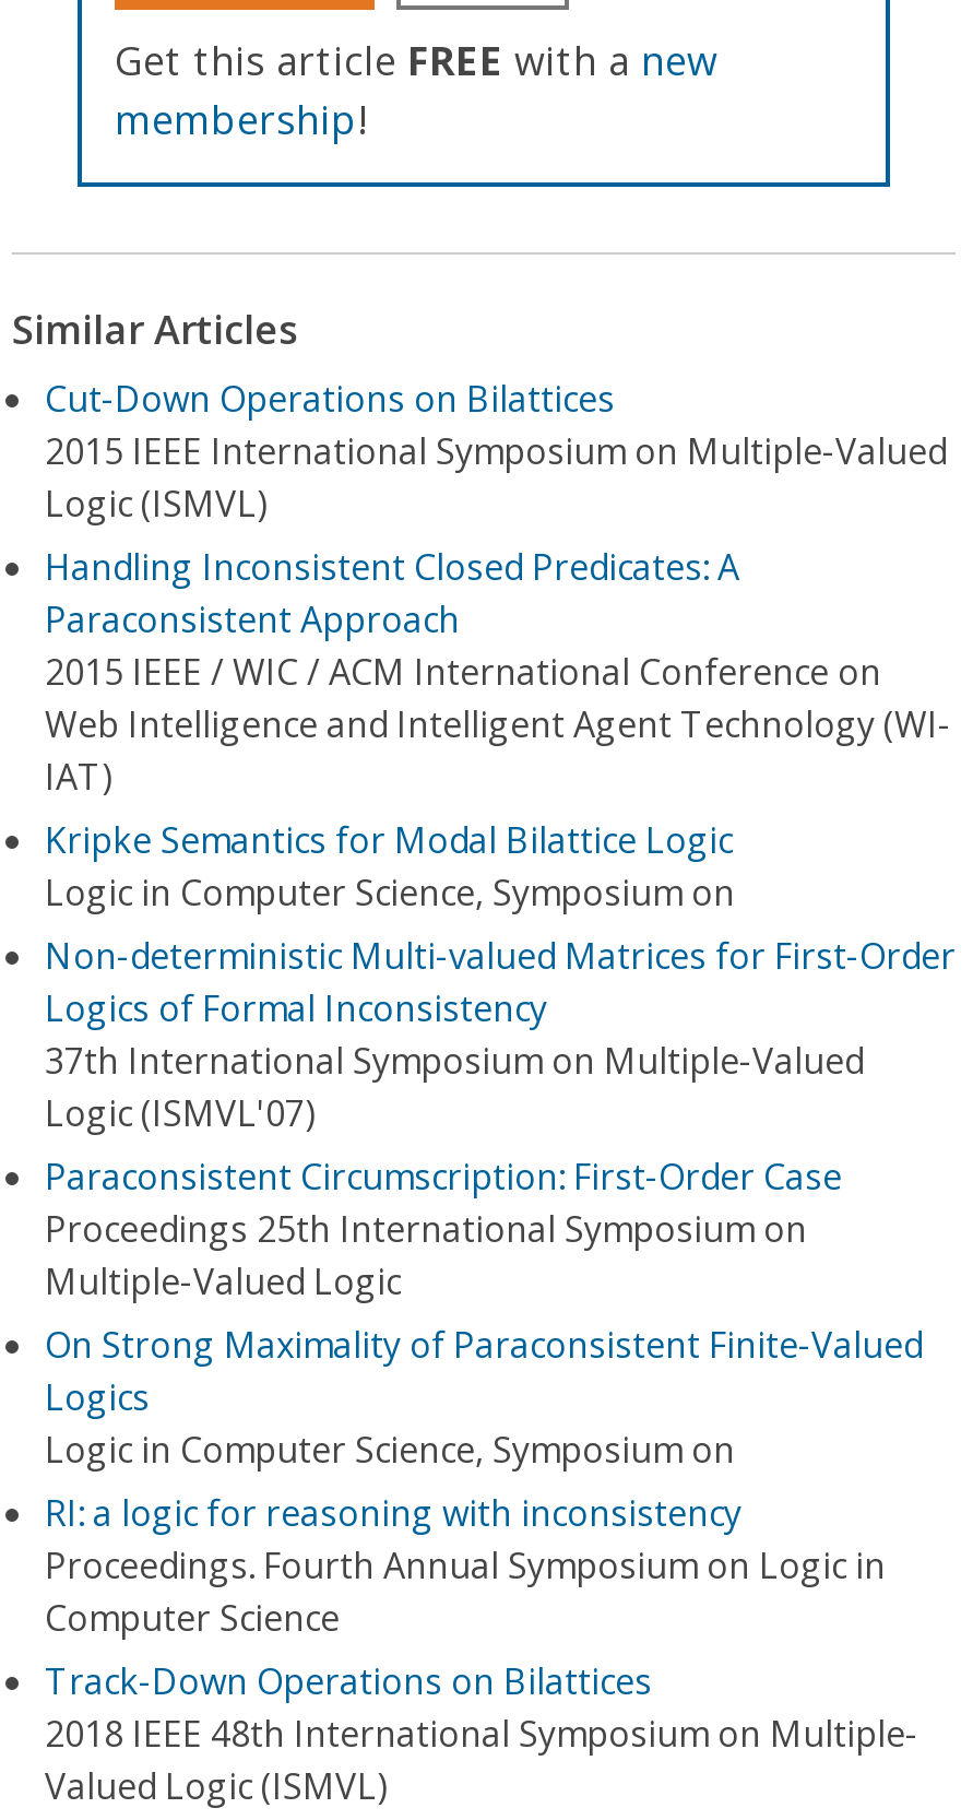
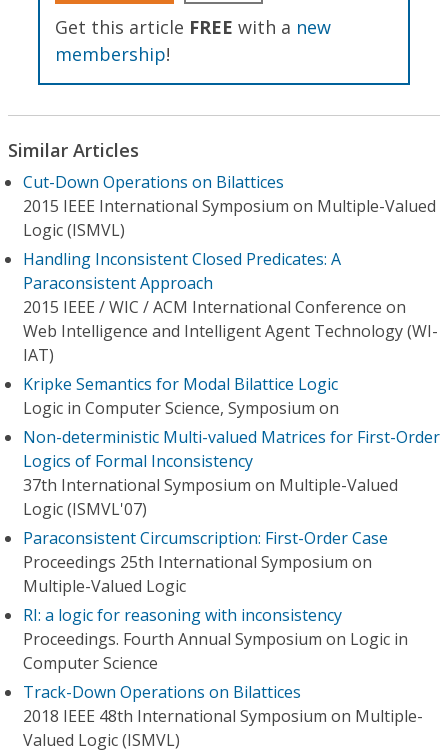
[45,1321,923,1474] On Strong Maximality of Paraconsistent Finite-Valued | Logics | Logic in Computer Science, Symposium on -> none

